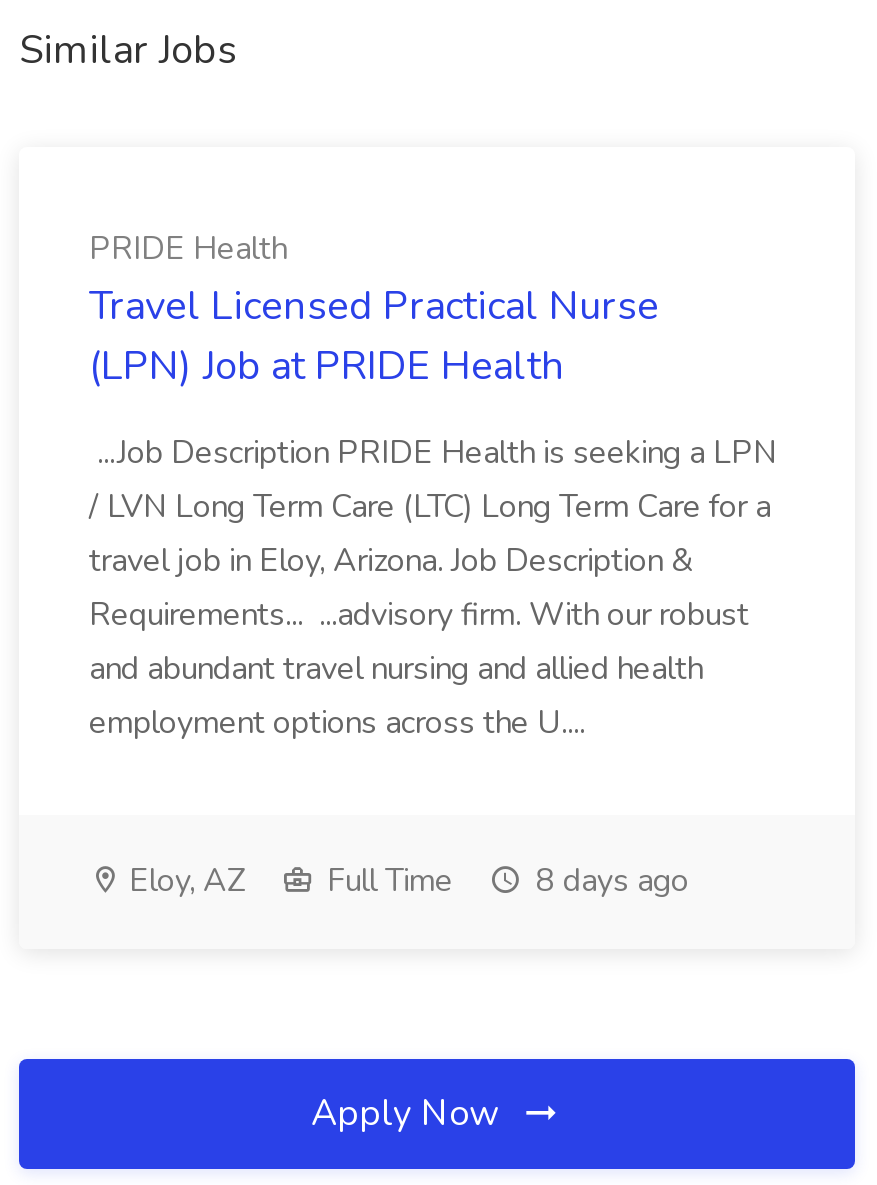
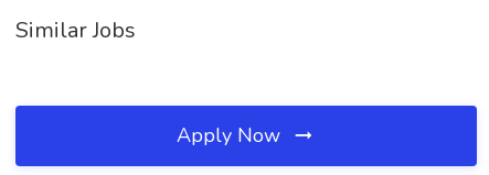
[89,227,777,745] PRIDE Health | Travel Licensed Practical Nurse | (LPN) Job at PRIDE Health | ...Job Description PRIDE Health is seeking a LPN | / LVN Long Term Care (LTC) Long Term Care for a | travel job in Eloy, Arizona. Job Description & | Requirements... ...advisory firm. With our robust | and abundant travel nursing and allied health | employment options across the U.... -> none
[121,859,689,903] Eloy, AZ | Full Time | 8 days ago -> none

